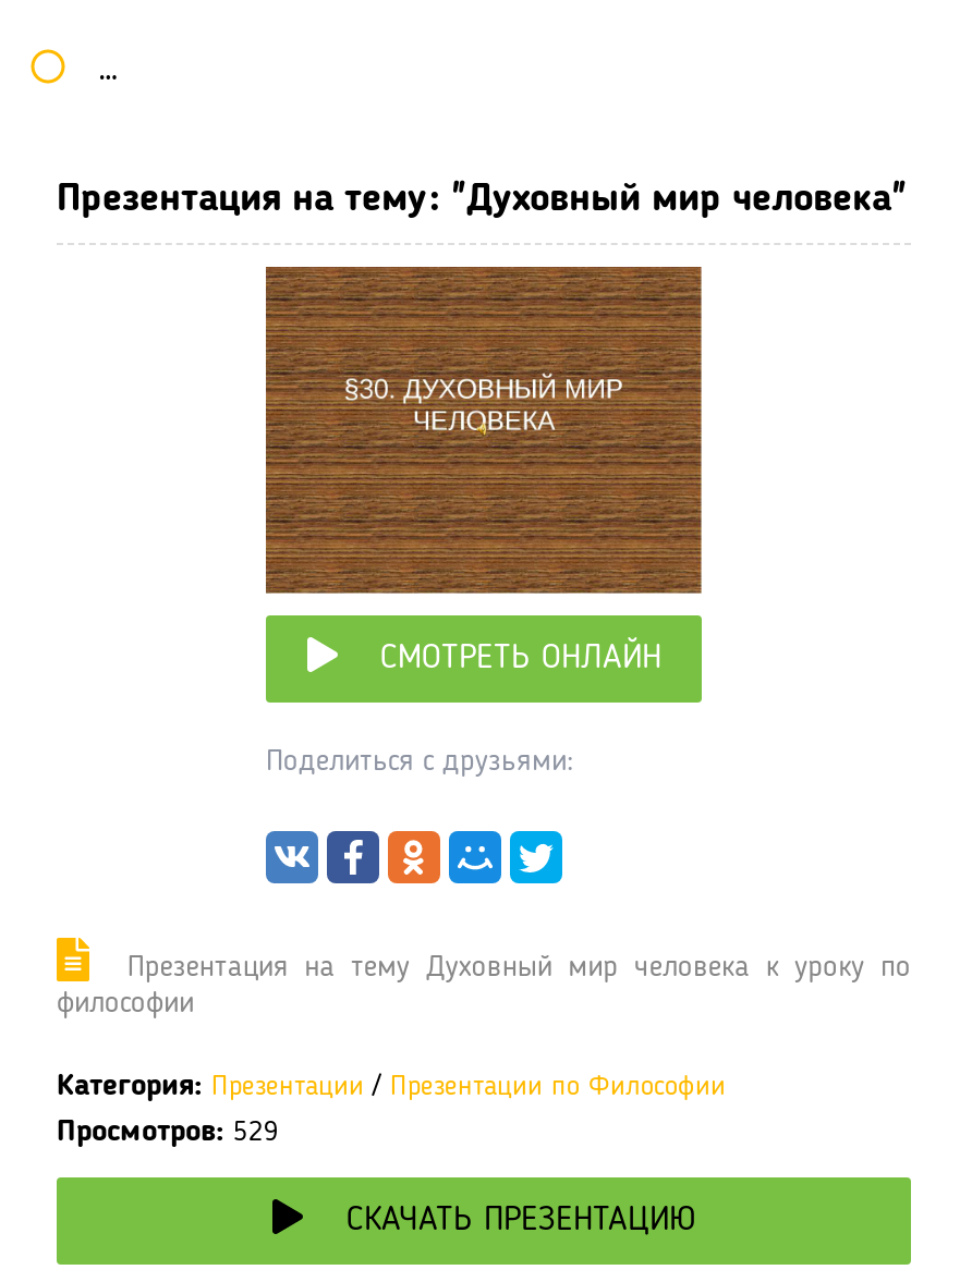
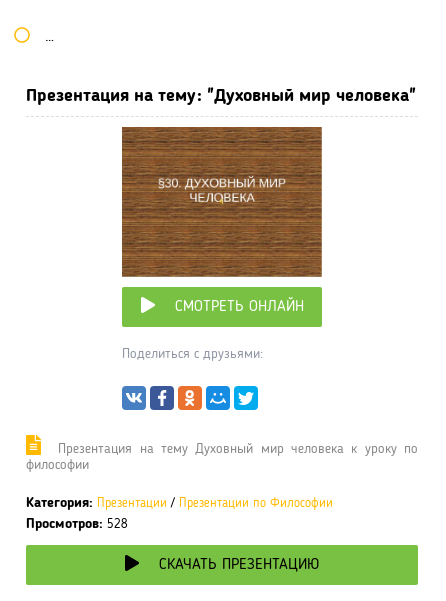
[57,1115,279,1146] Просмотров: 529 -> [26,516,128,530] Просмотров: 528

